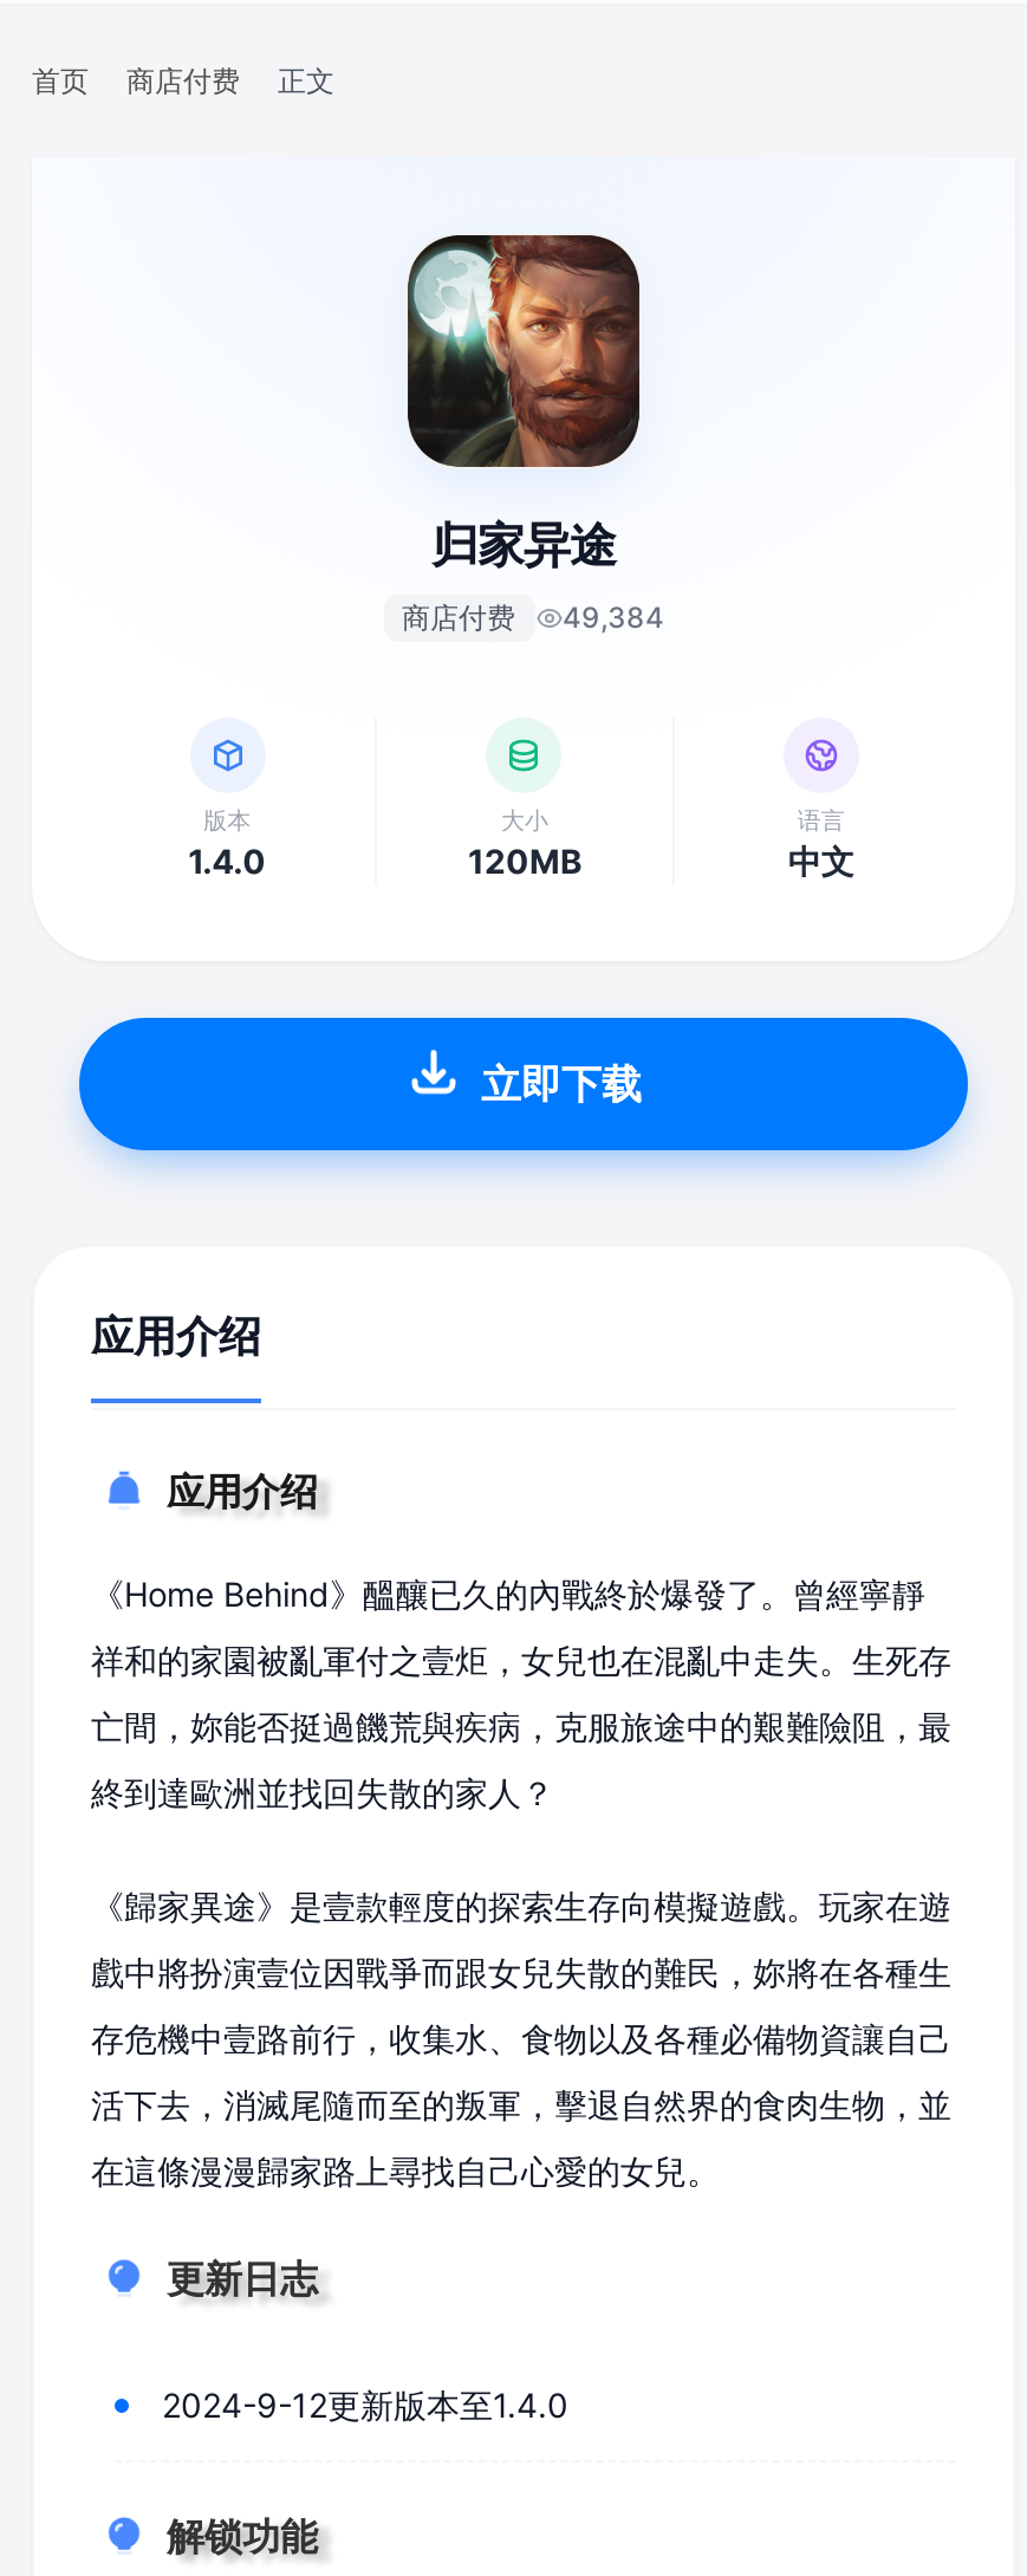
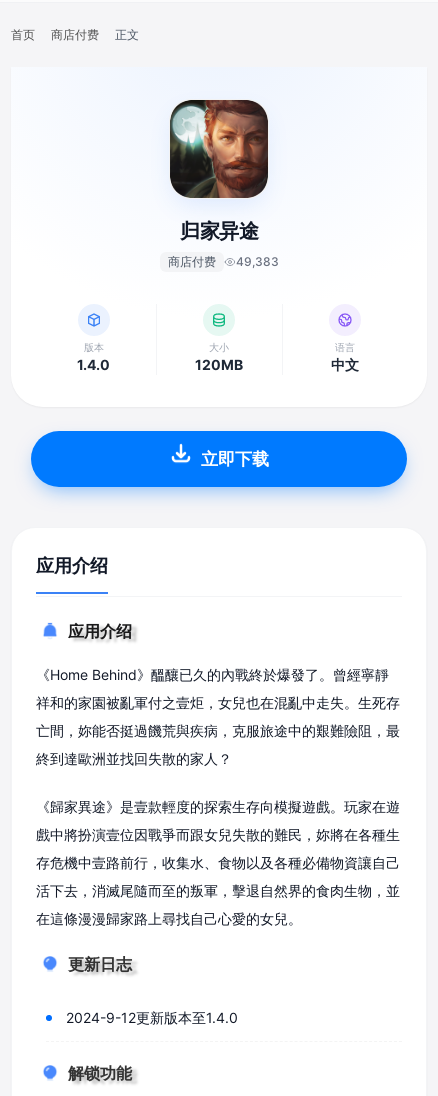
[402,599,664,635] 商店付费 49,384 -> [167,254,278,269] 商店付费 49,383

